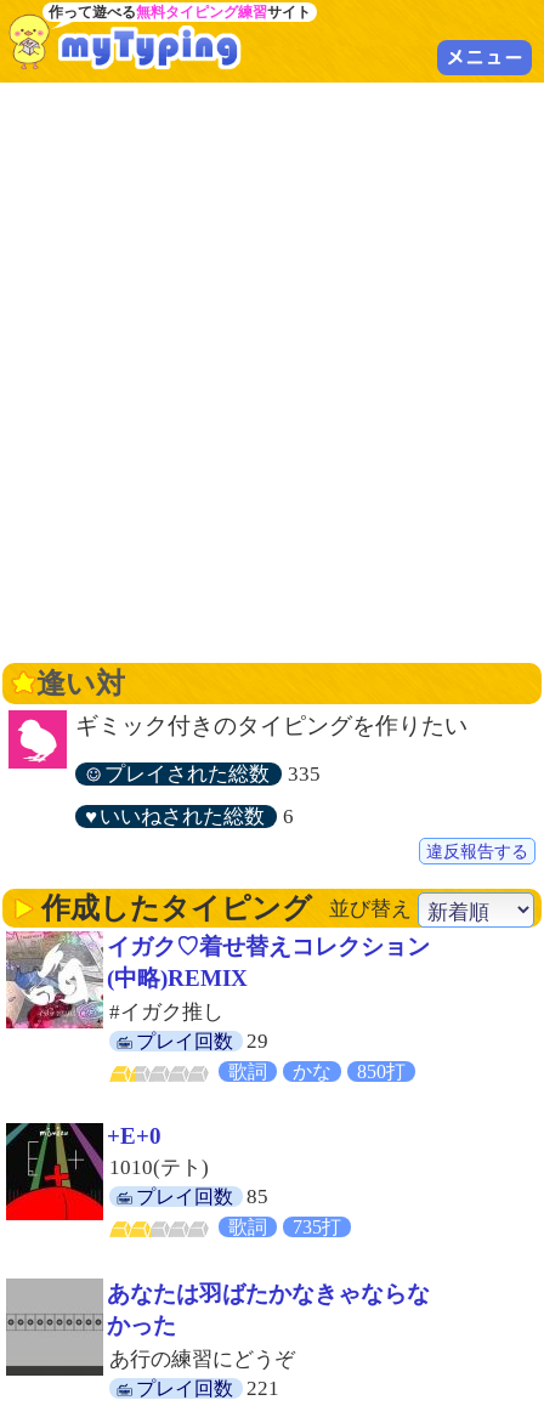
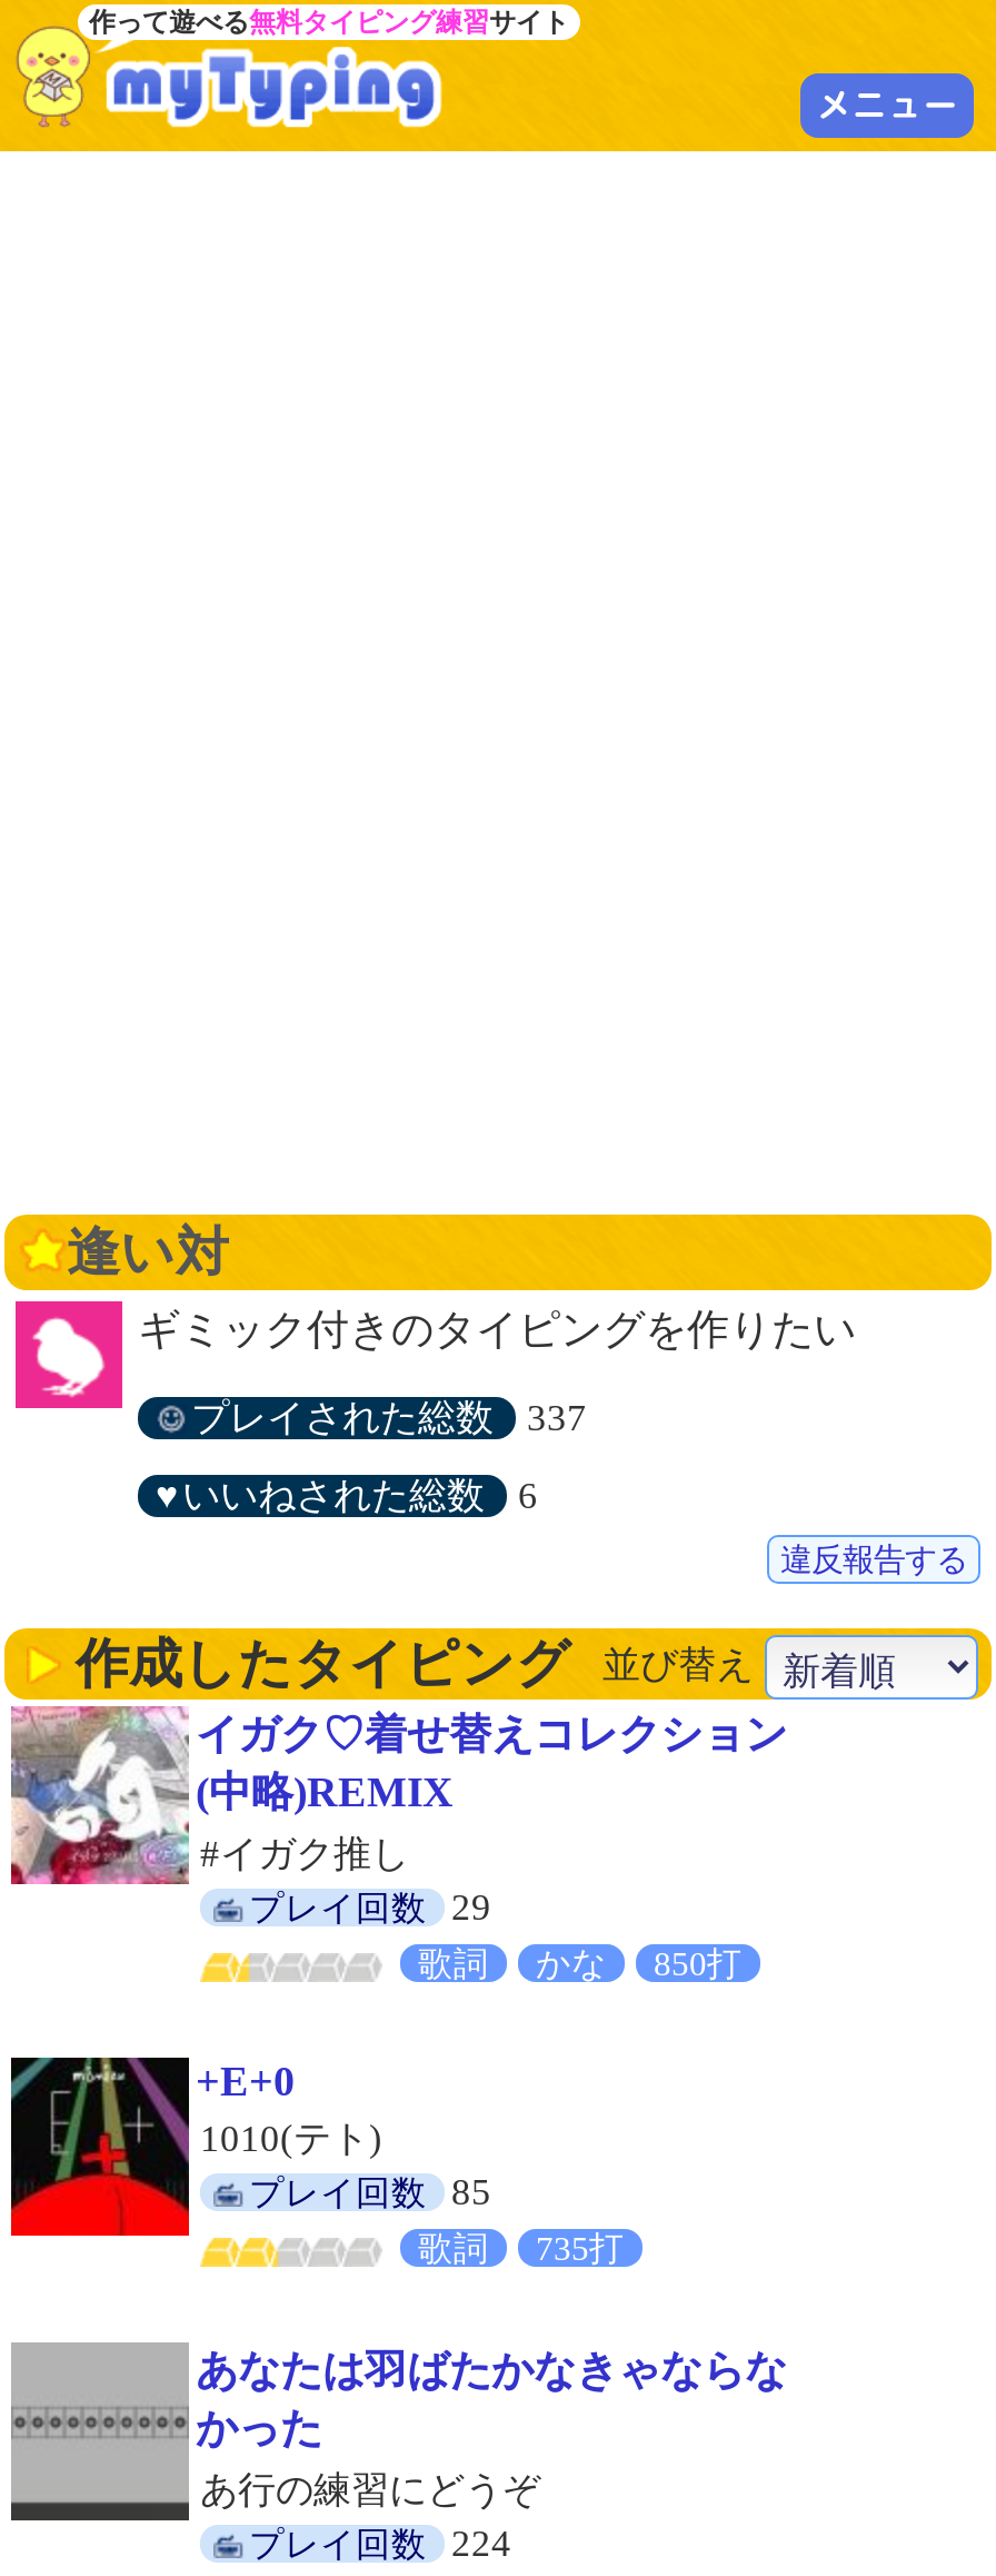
[104,762,321,786] プレイされた総数 335 -> [191,1397,587,1439] プレイされた総数 337
[136,1377,279,1401] プレイ回数 221 -> [249,2524,511,2566] プレイ回数 224

